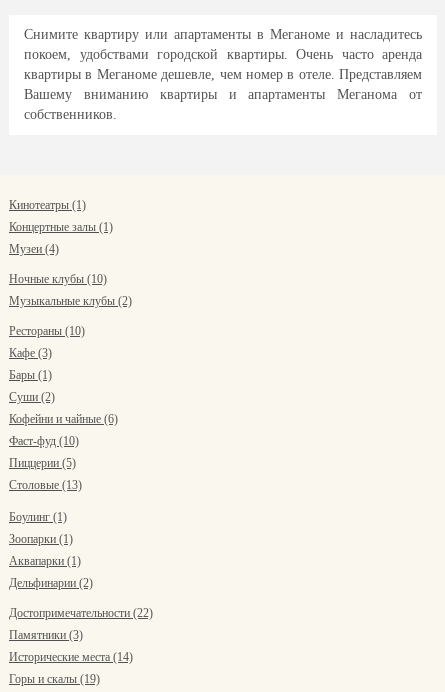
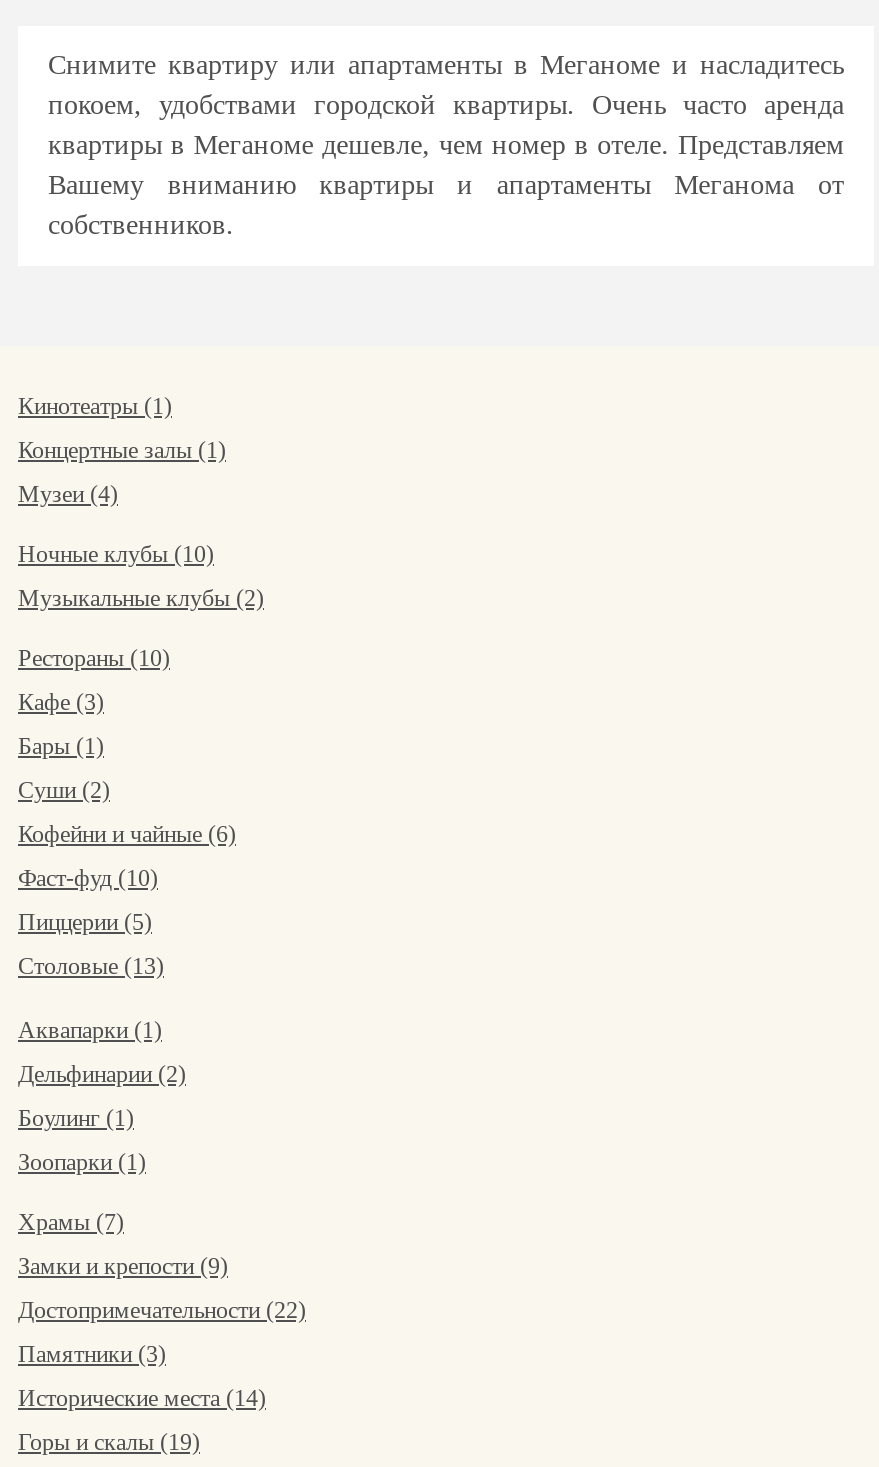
none -> [18,1016,186,1088] Аквапарки (1) | Дельфинарии (2)
[9,554,81,568] Аквапарки (1) -> [18,1208,124,1236] Храмы (7)
[9,576,93,590] Дельфинарии (2) -> [18,1252,228,1280] Замки и крепости (9)

